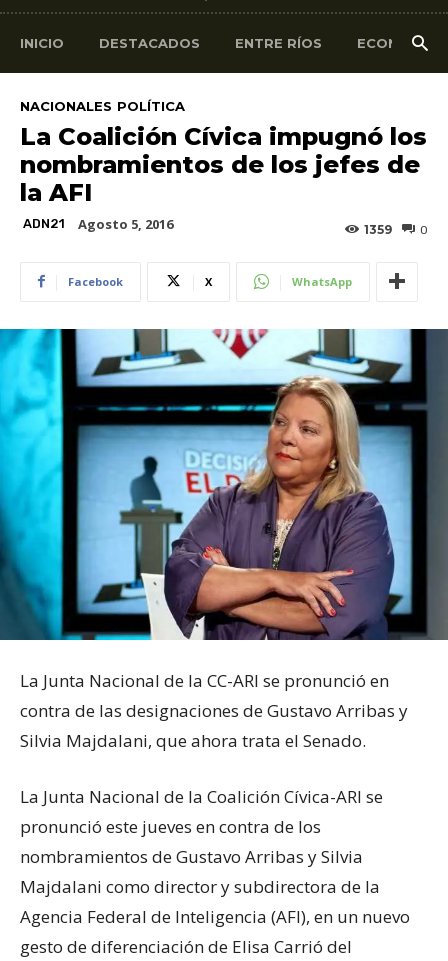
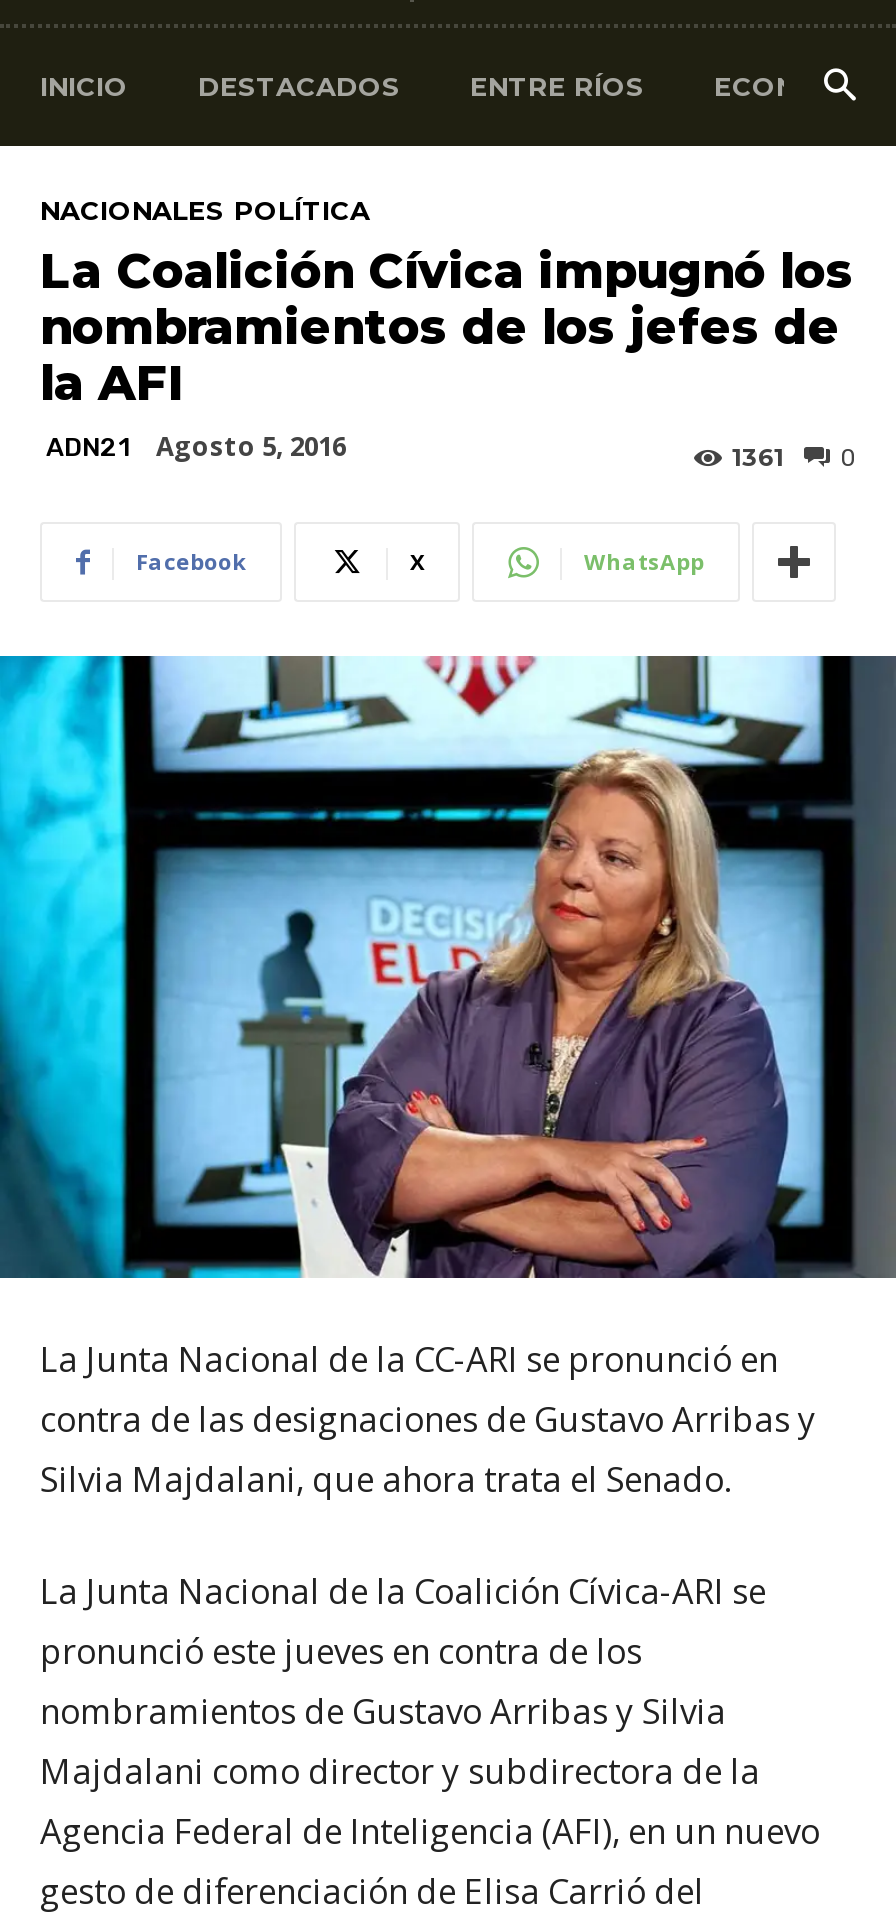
[364,221,428,237] 1359 0 -> [732,442,856,472] 1361 0

